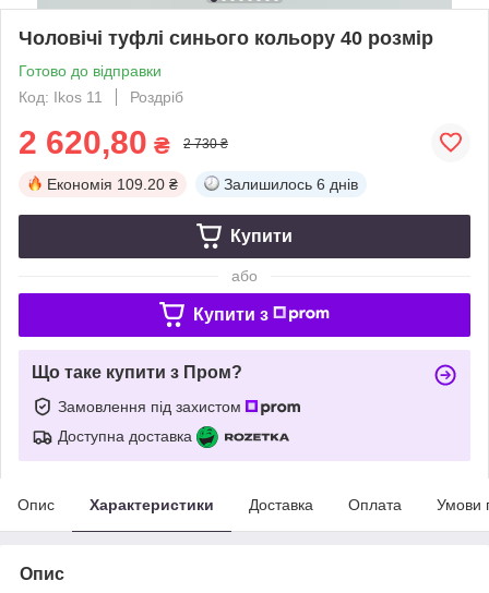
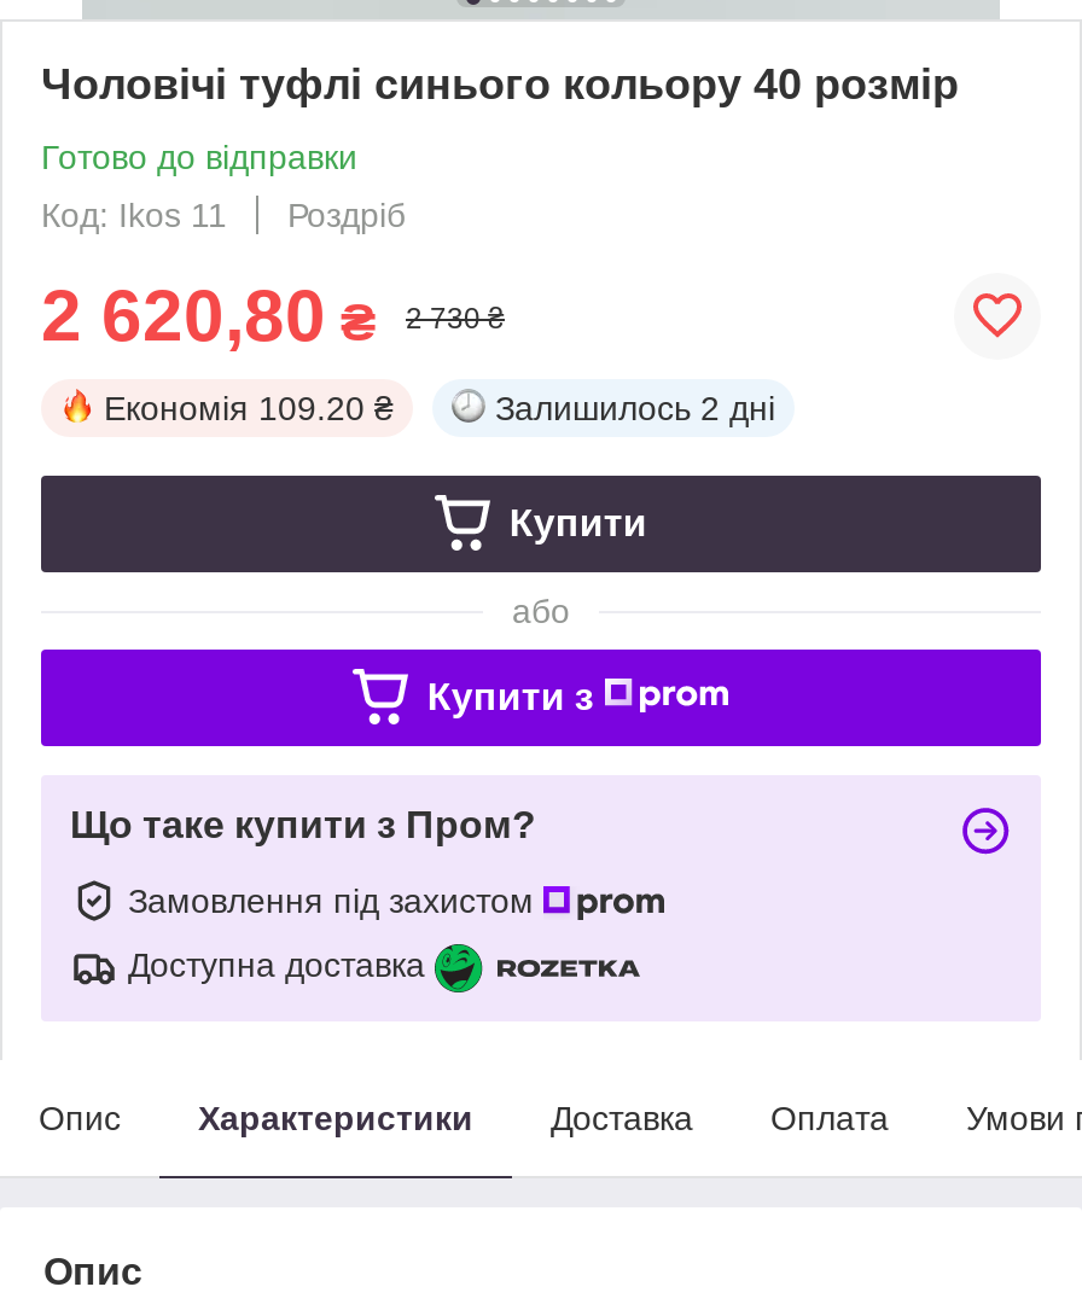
[224,175,358,193] Залишилось 6 днів -> [495,388,775,427] Залишилось 2 дні

